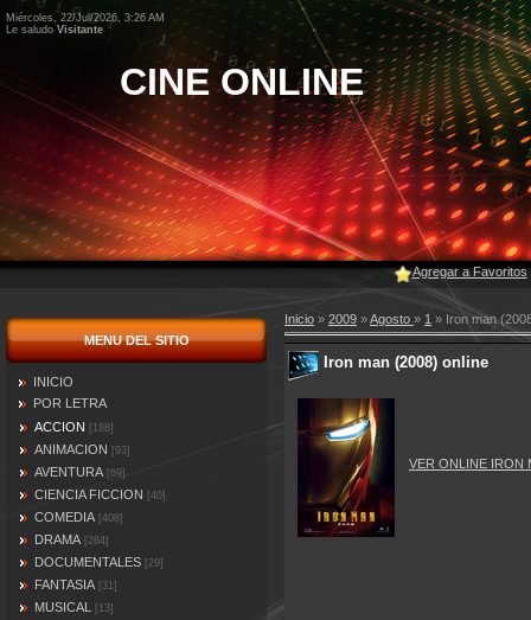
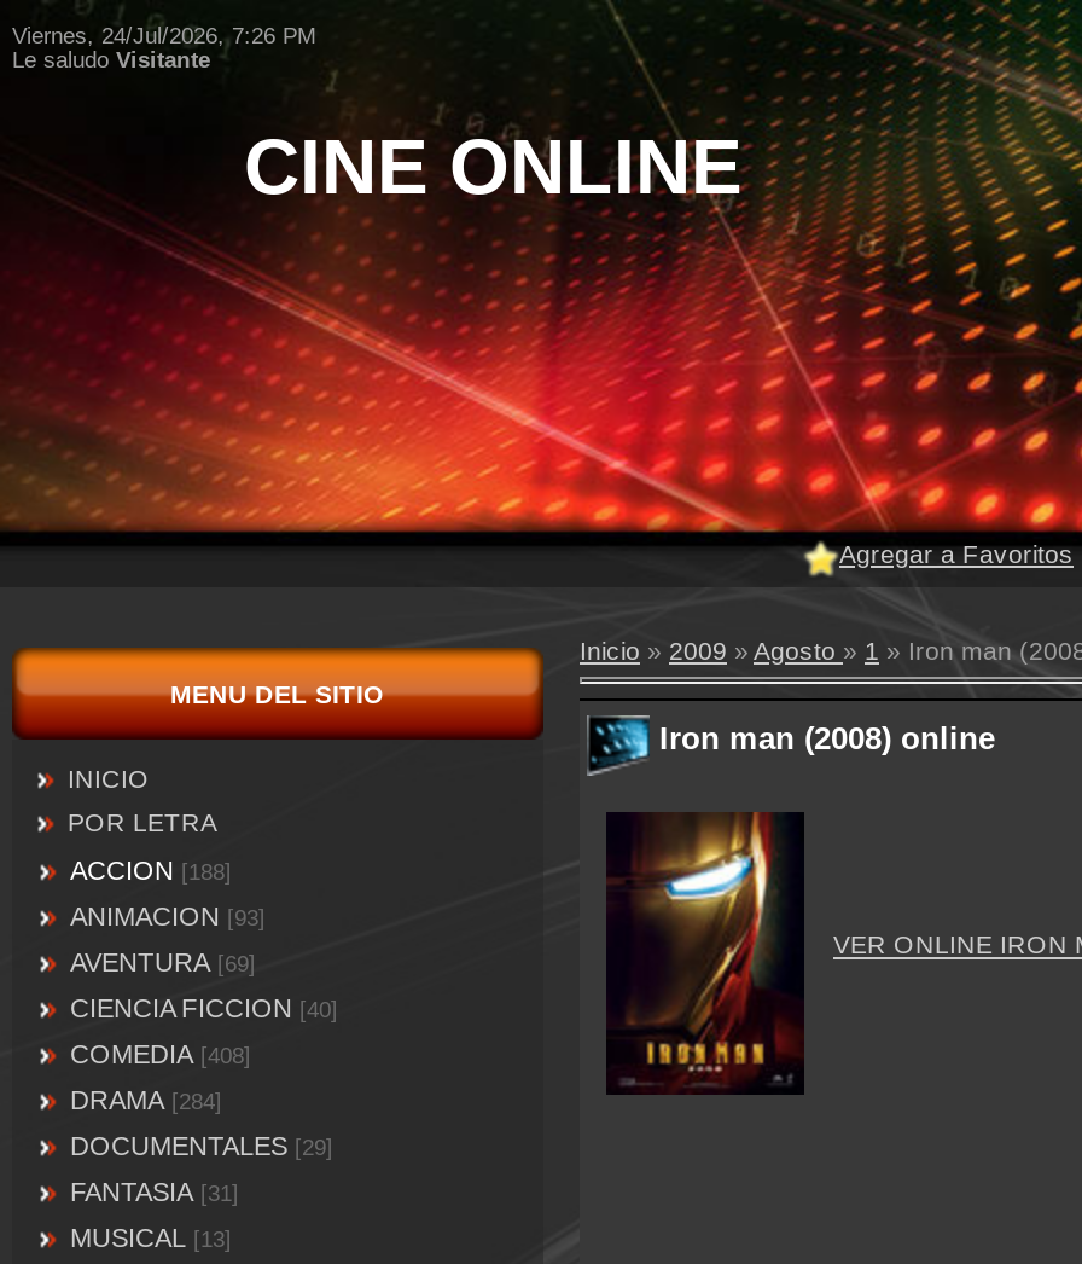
[6,12,165,24] Miércoles, 22/Jul/2026, 3:26 AM -> [12,24,316,48] Viernes, 24/Jul/2026, 7:26 PM

